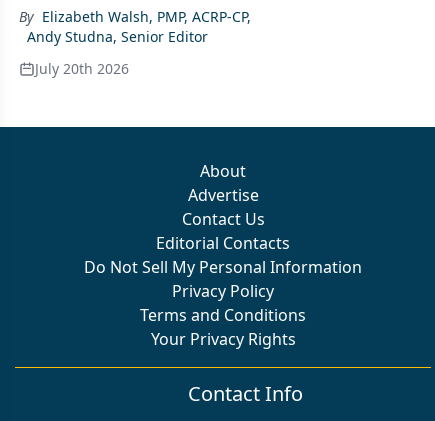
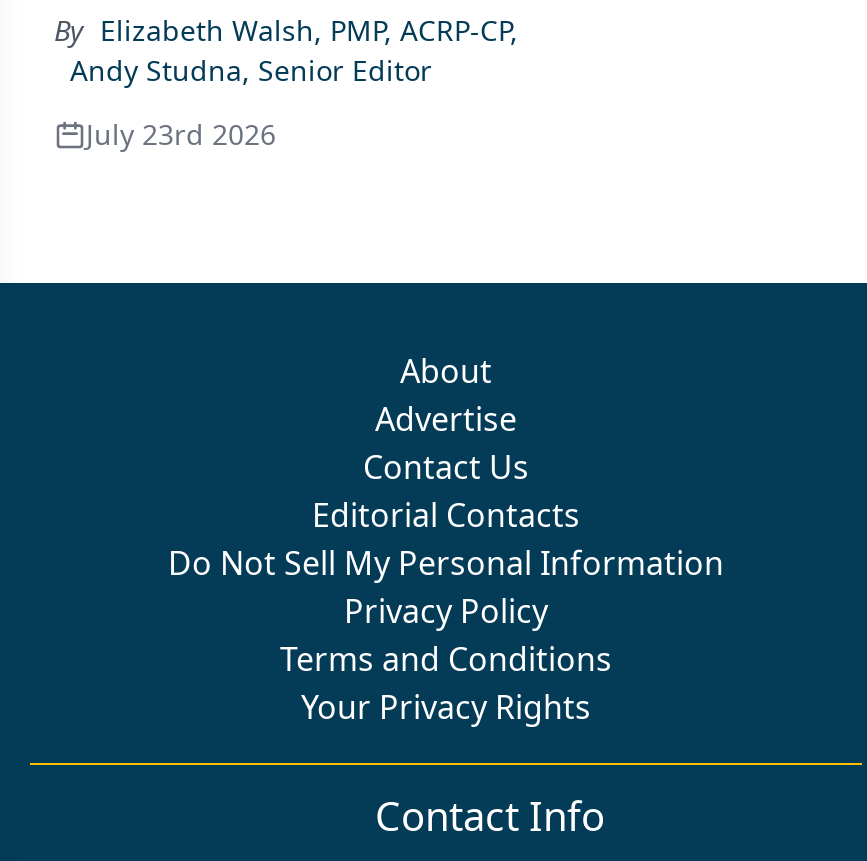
[35,59,129,78] July 20th 2026 -> [86,115,276,153] July 23rd 2026

